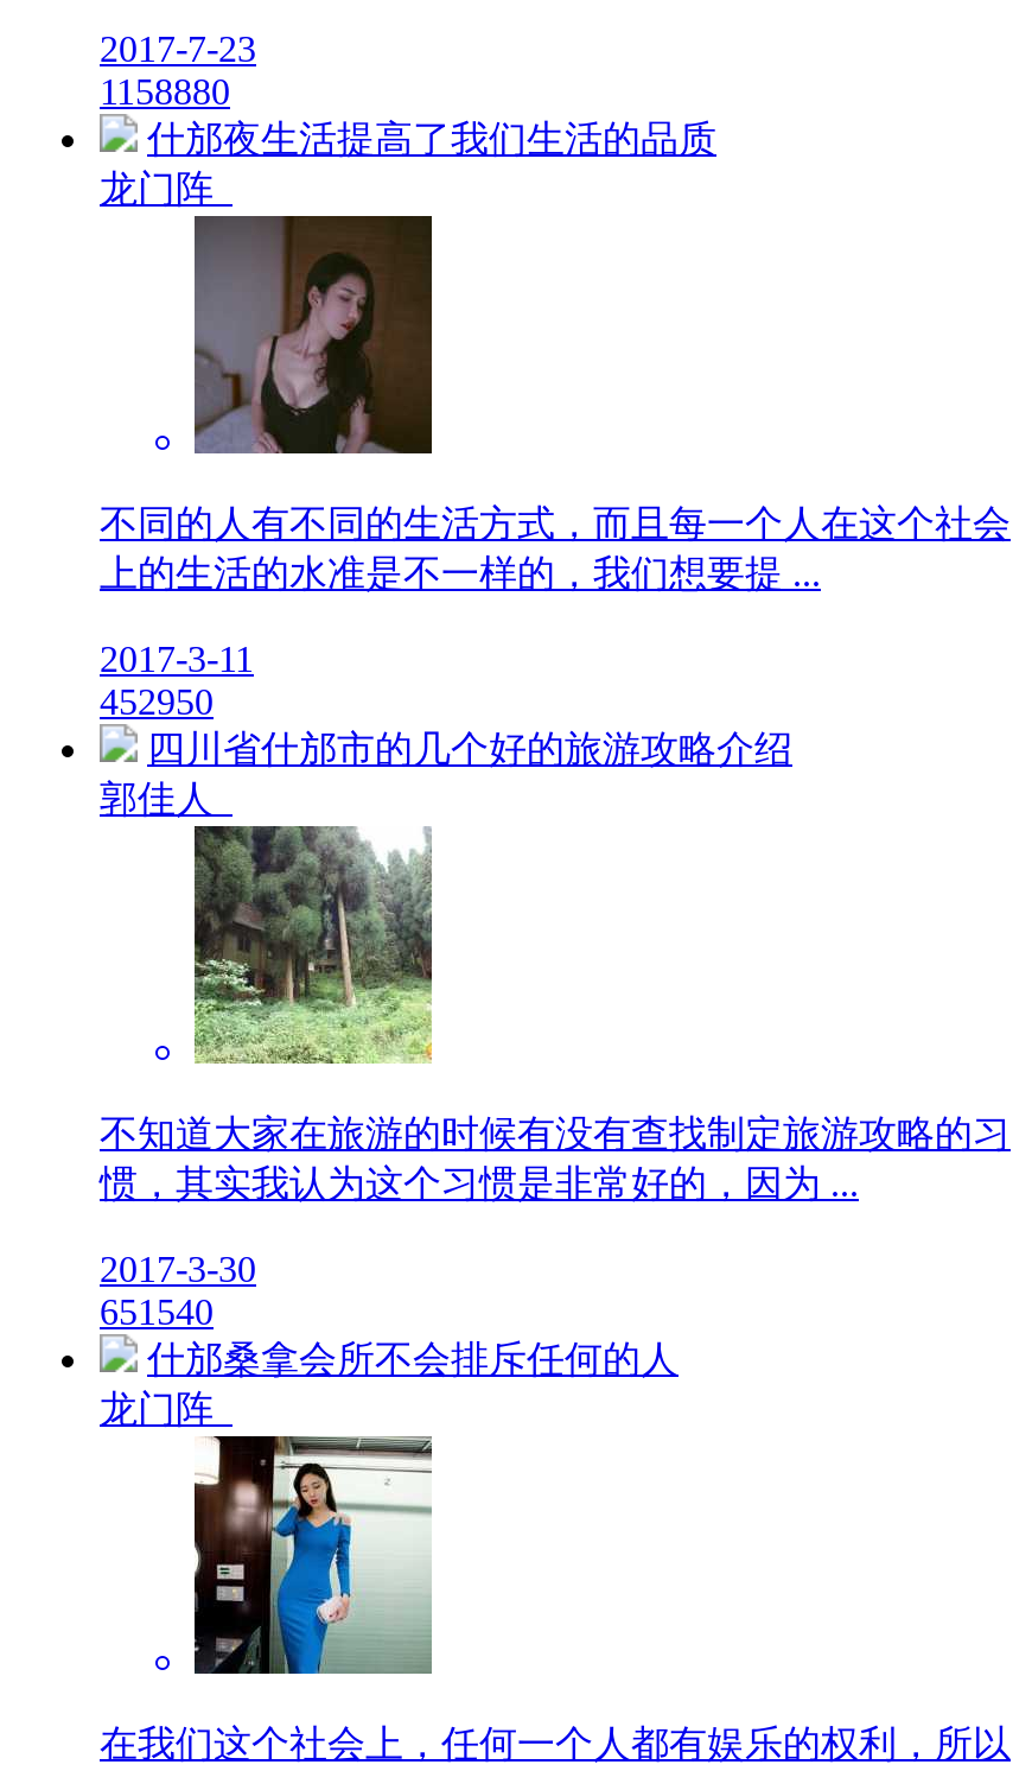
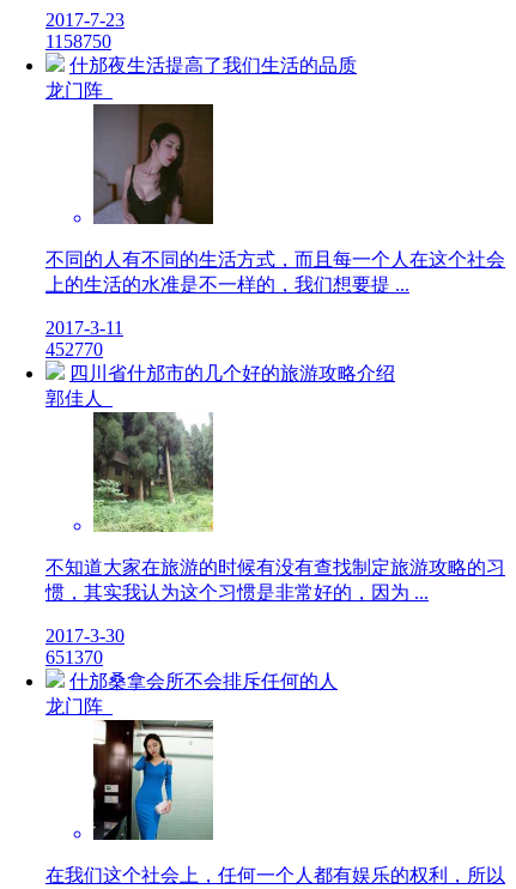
[100,72,230,113] 11 58880 -> [45,32,111,52] 11 58750
[100,682,214,723] 452950 -> [45,340,103,360] 452770
[100,1292,214,1333] 651540 -> [45,647,103,668] 651370

